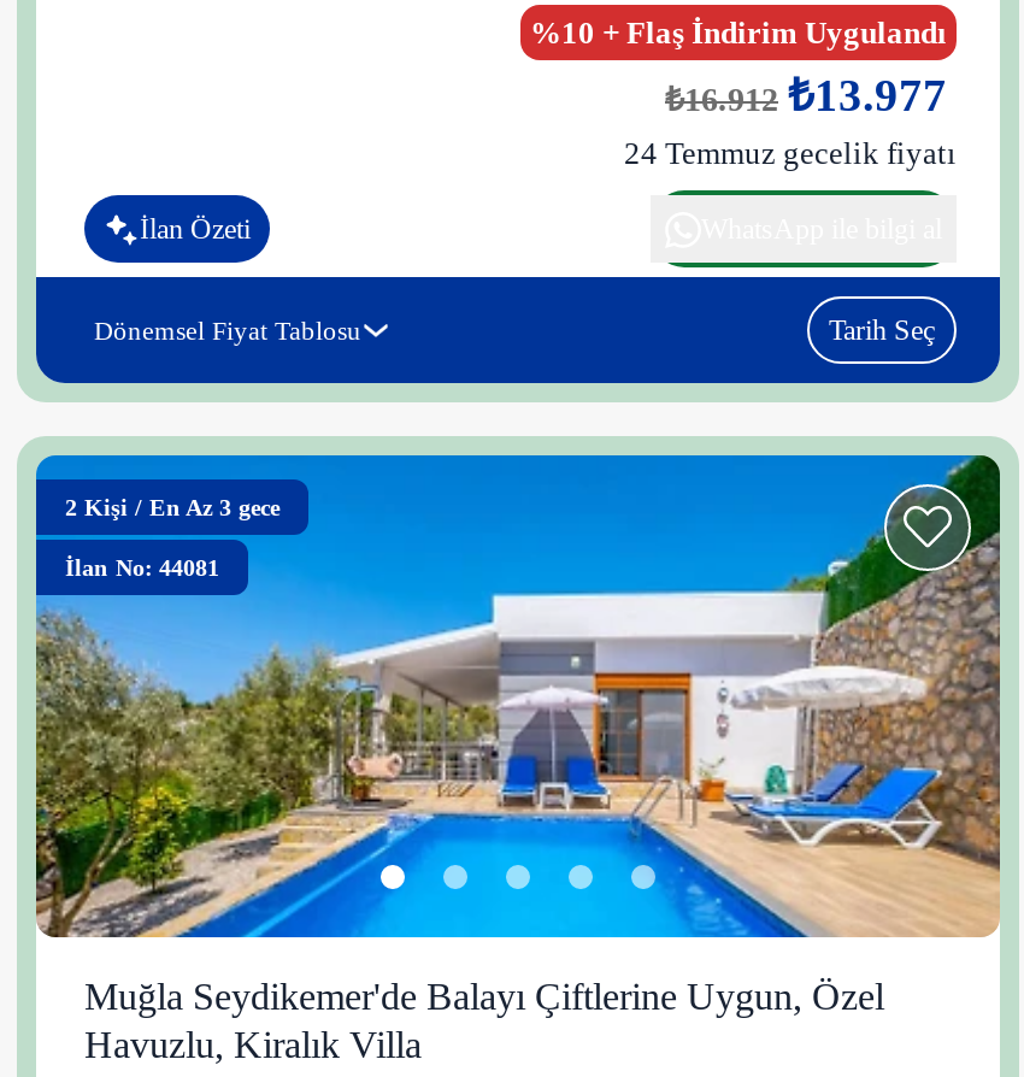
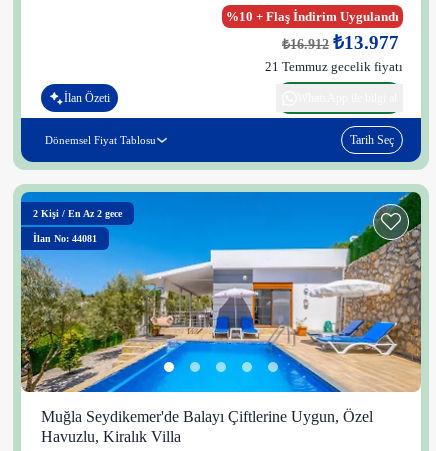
[624,135,957,171] 24 Temmuz gecelik fiyatı -> [265,59,403,74] 21 Temmuz gecelik fiyatı
[65,494,279,520] 2 Kişi / En Az 3 gece -> [33,208,122,219] 2 Kişi / En Az 2 gece

